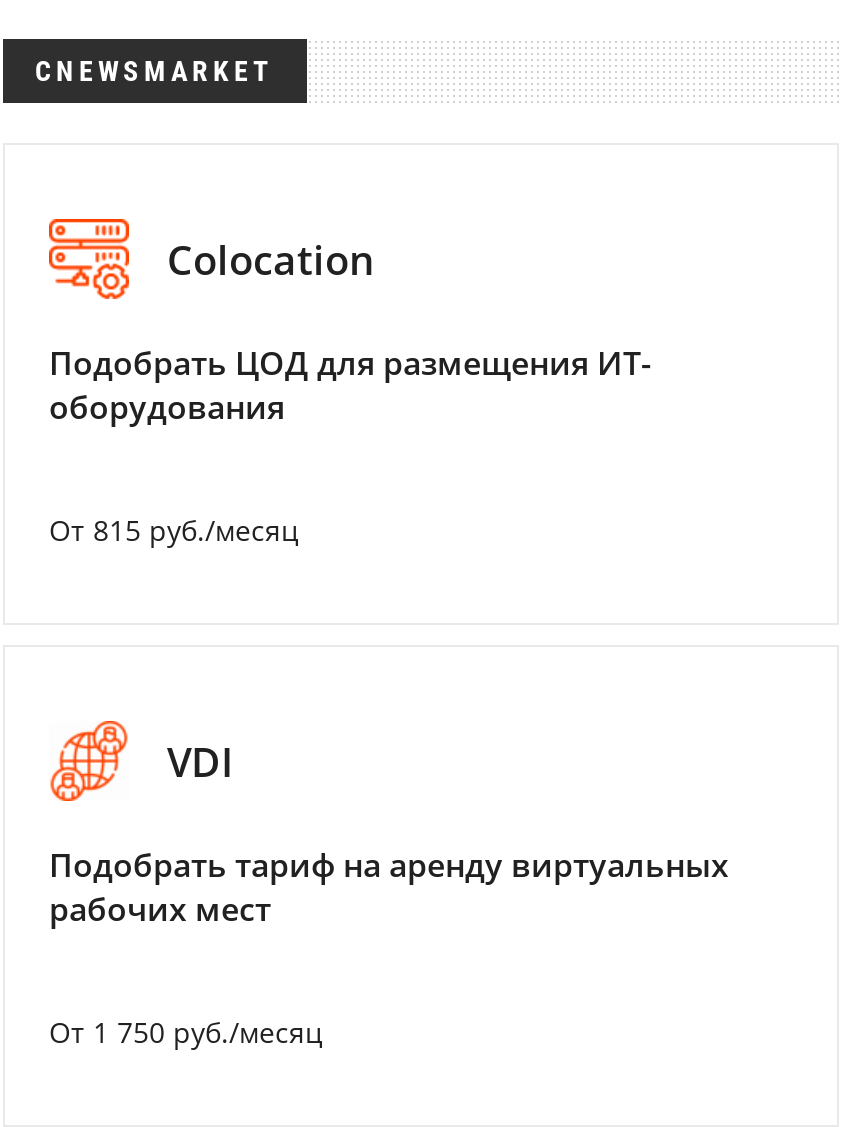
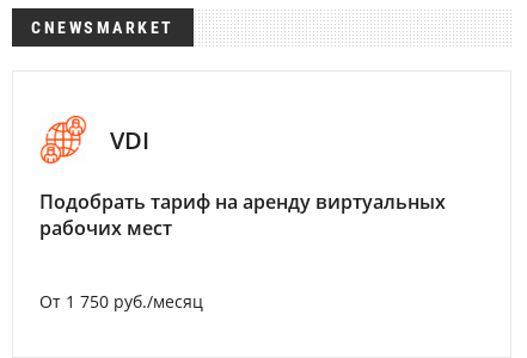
[47,217,651,549] [image] | Colocation | Подобрать ЦОД для размещения ИТ- | оборудования | От 815 руб./месяц -> none

